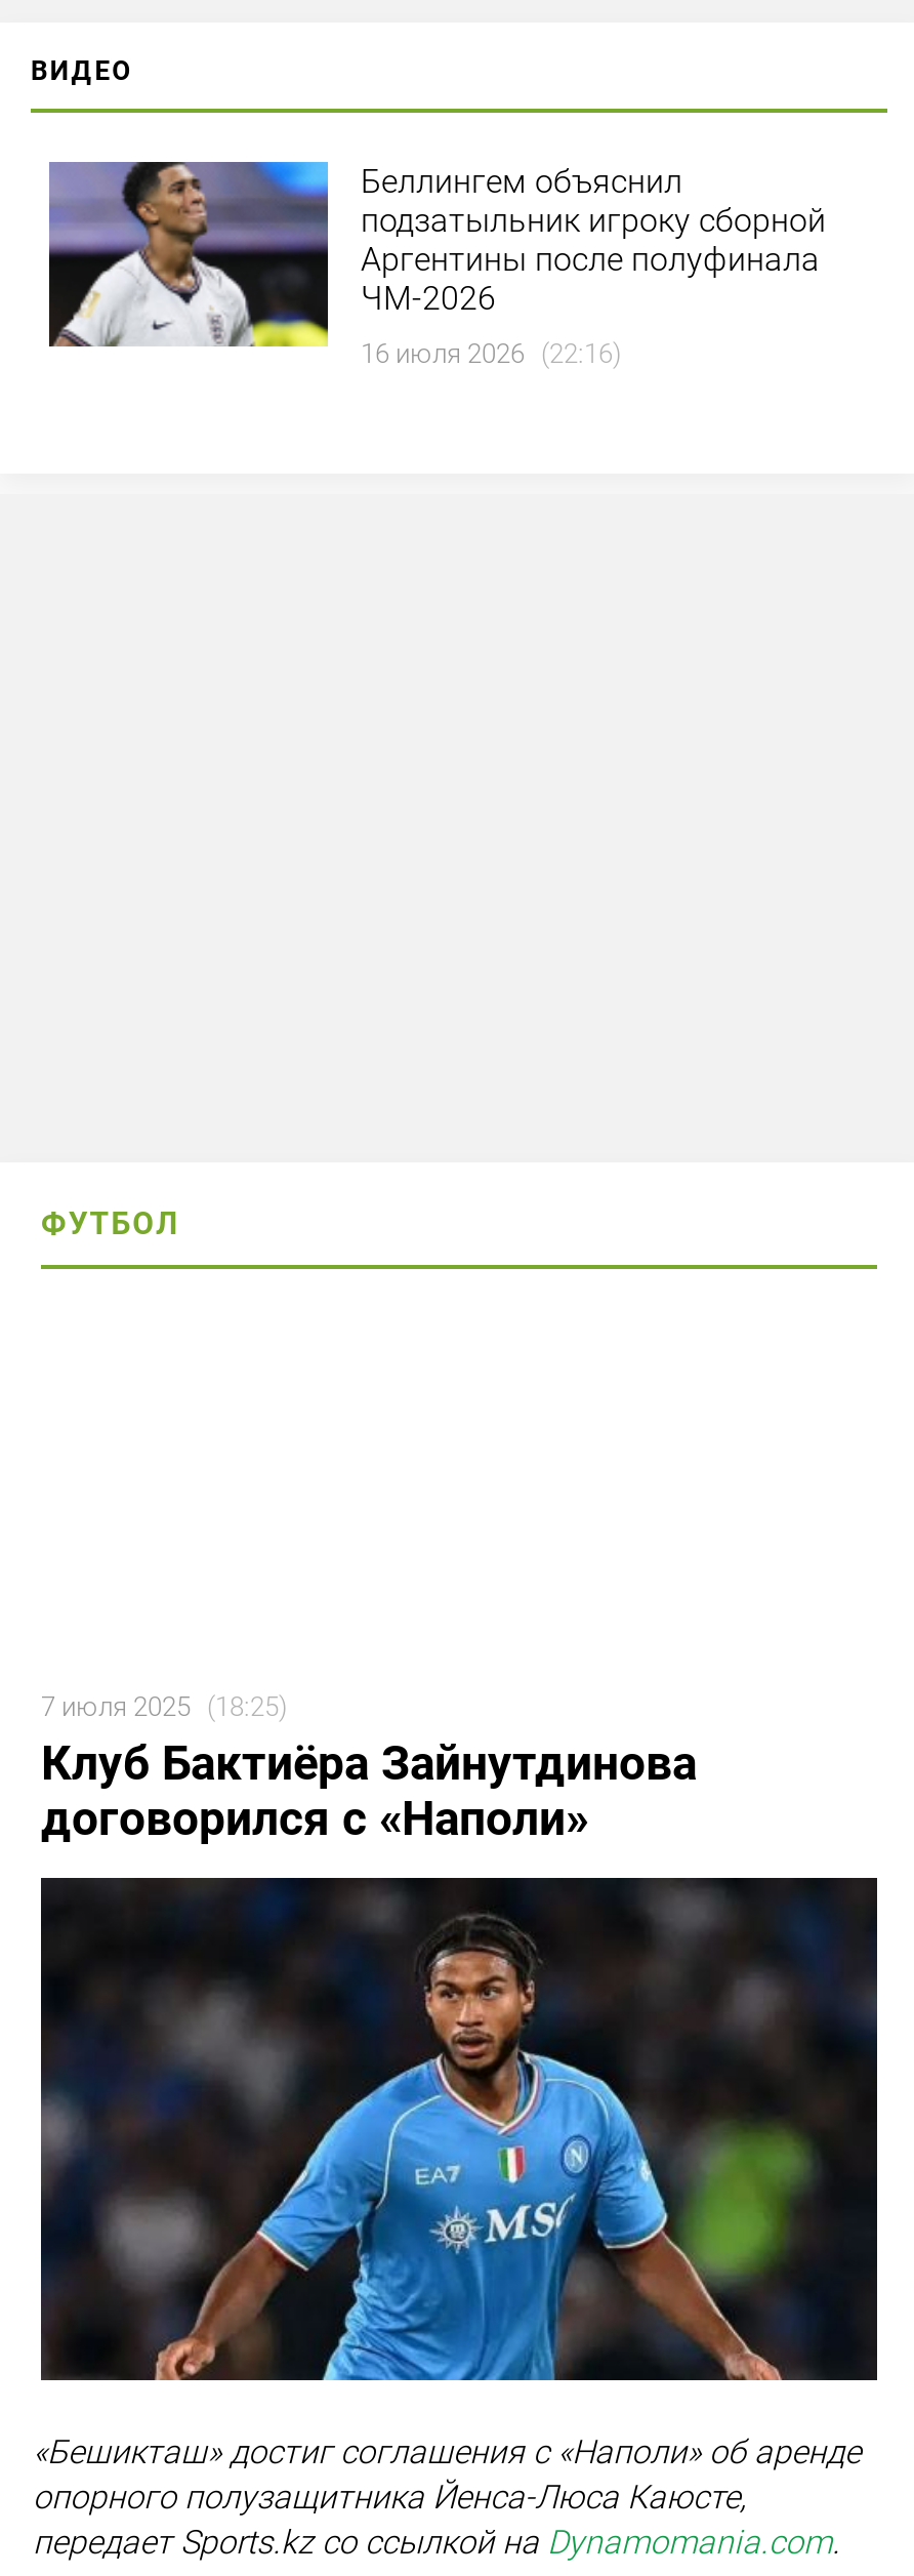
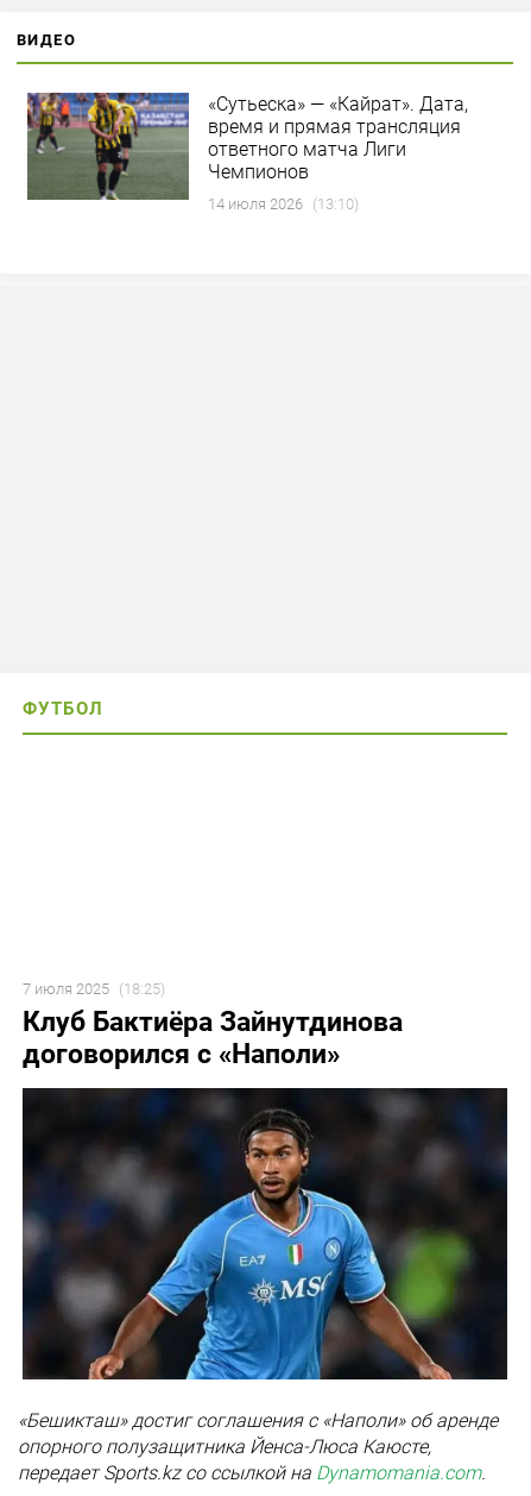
[47,160,826,349] [image] | Беллингем объяснил | подзатыльник игроку сборной | Аргентины после полуфинала | ЧМ-2026 -> [26,92,468,201] [image] | «Сутьеска» — «Кайрат». Дата, | время и прямая трансляция | ответного матча Лиги | Чемпионов
[361,338,621,369] 16 июля 2026 (22:16) -> [208,195,359,213] 14 июля 2026 (13:10)

